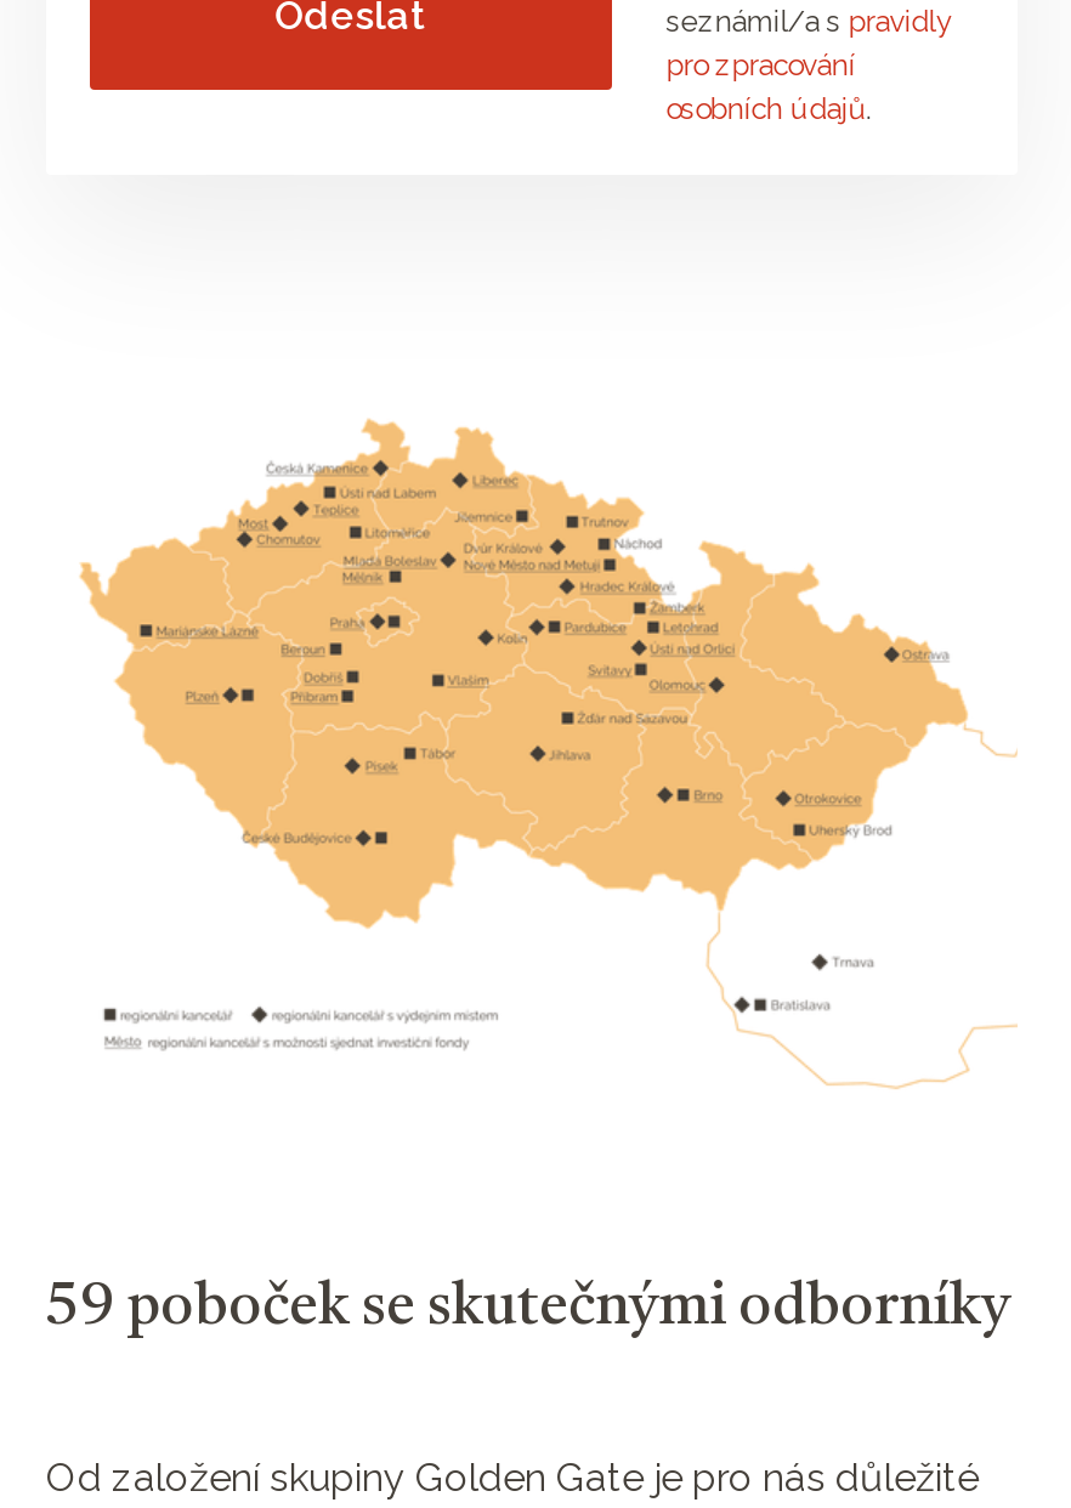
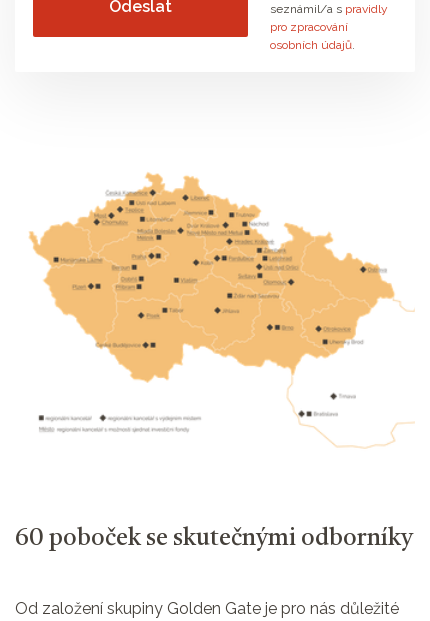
[46,1279,1010,1338] 59 poboček se skutečnými odborníky -> [15,527,413,551] 60 poboček se skutečnými odborníky

